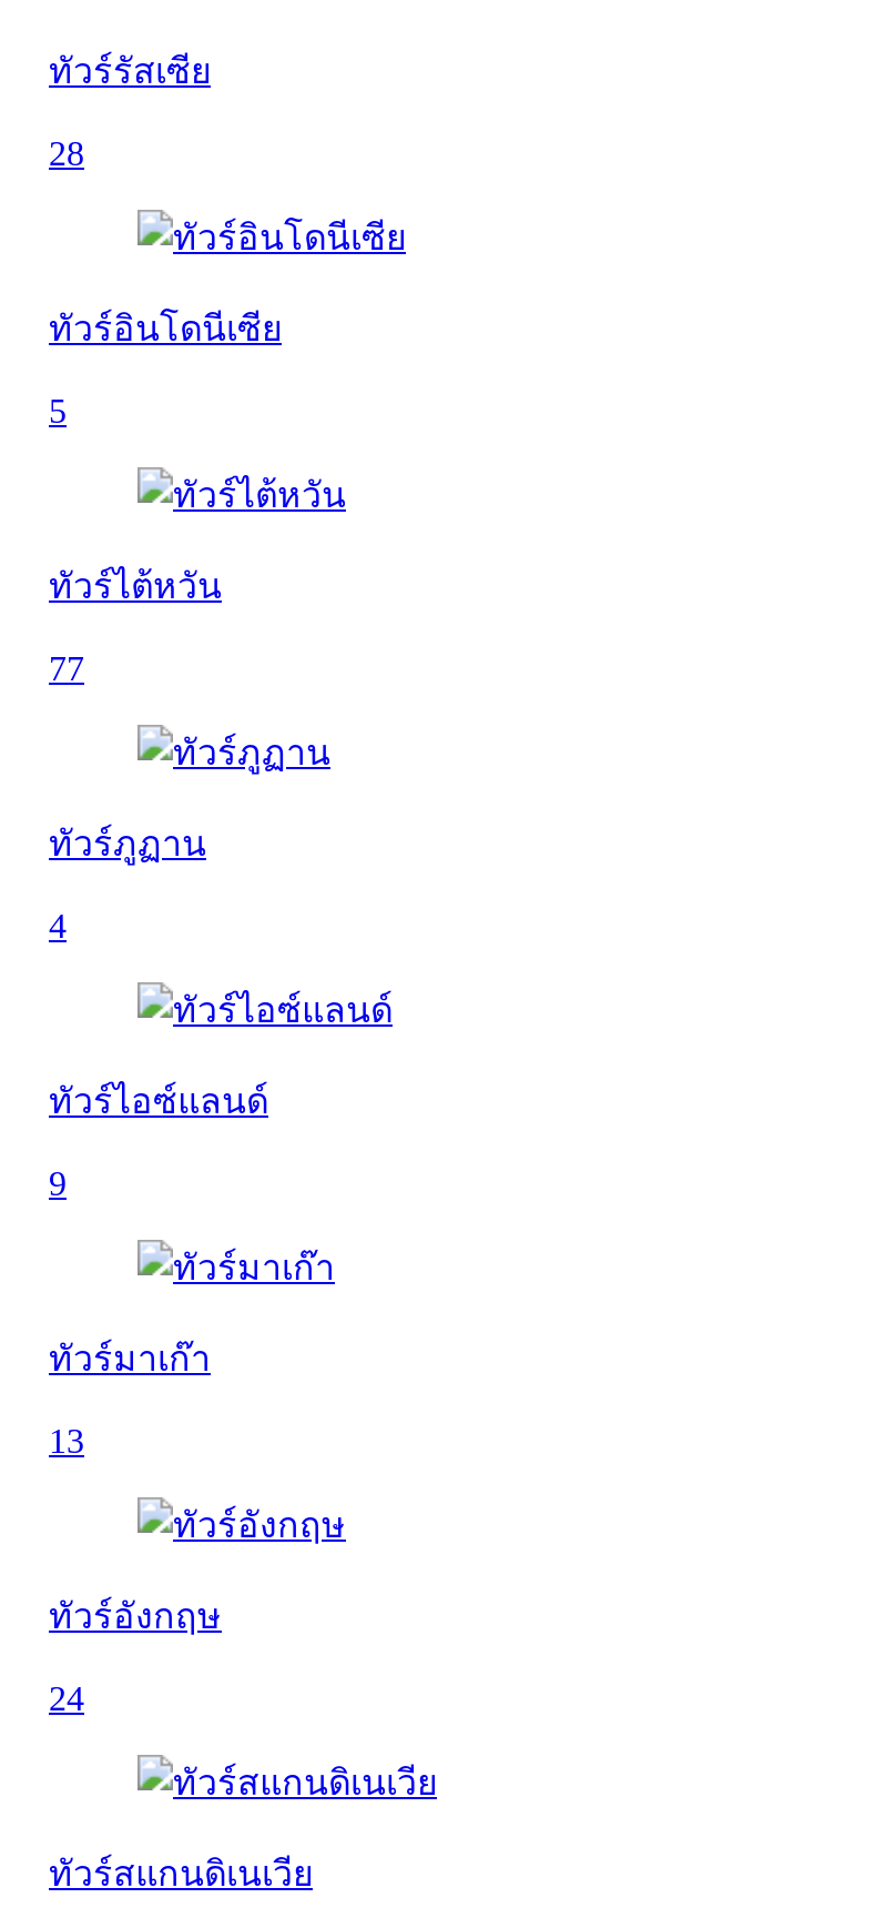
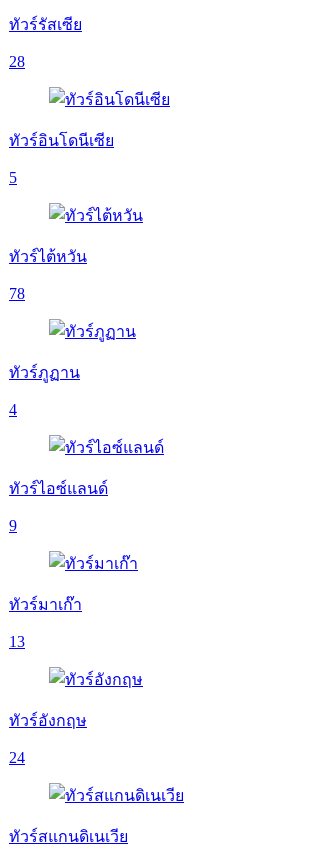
[49,649,84,687] 77 -> [9,285,25,302] 78

